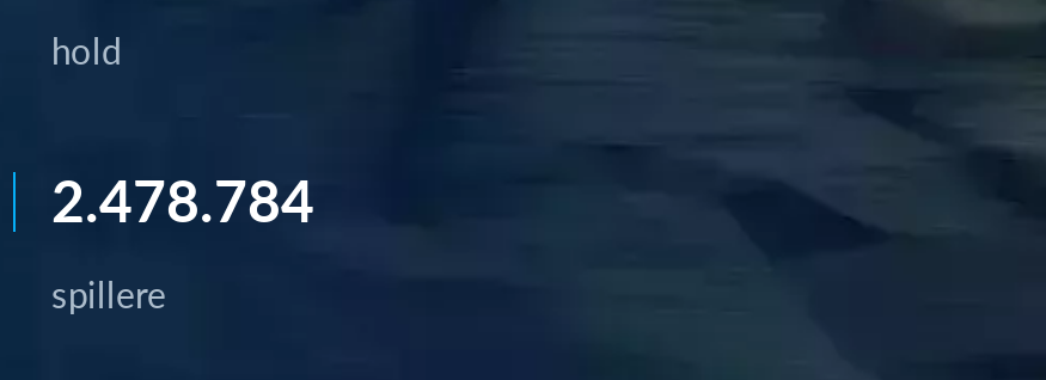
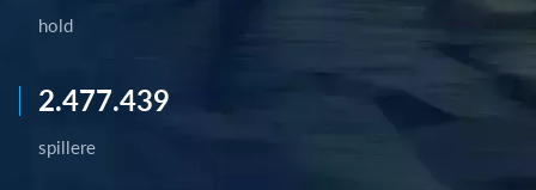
[51,165,314,234] 2.478.784 -> [38,82,170,117] 2.477.439

